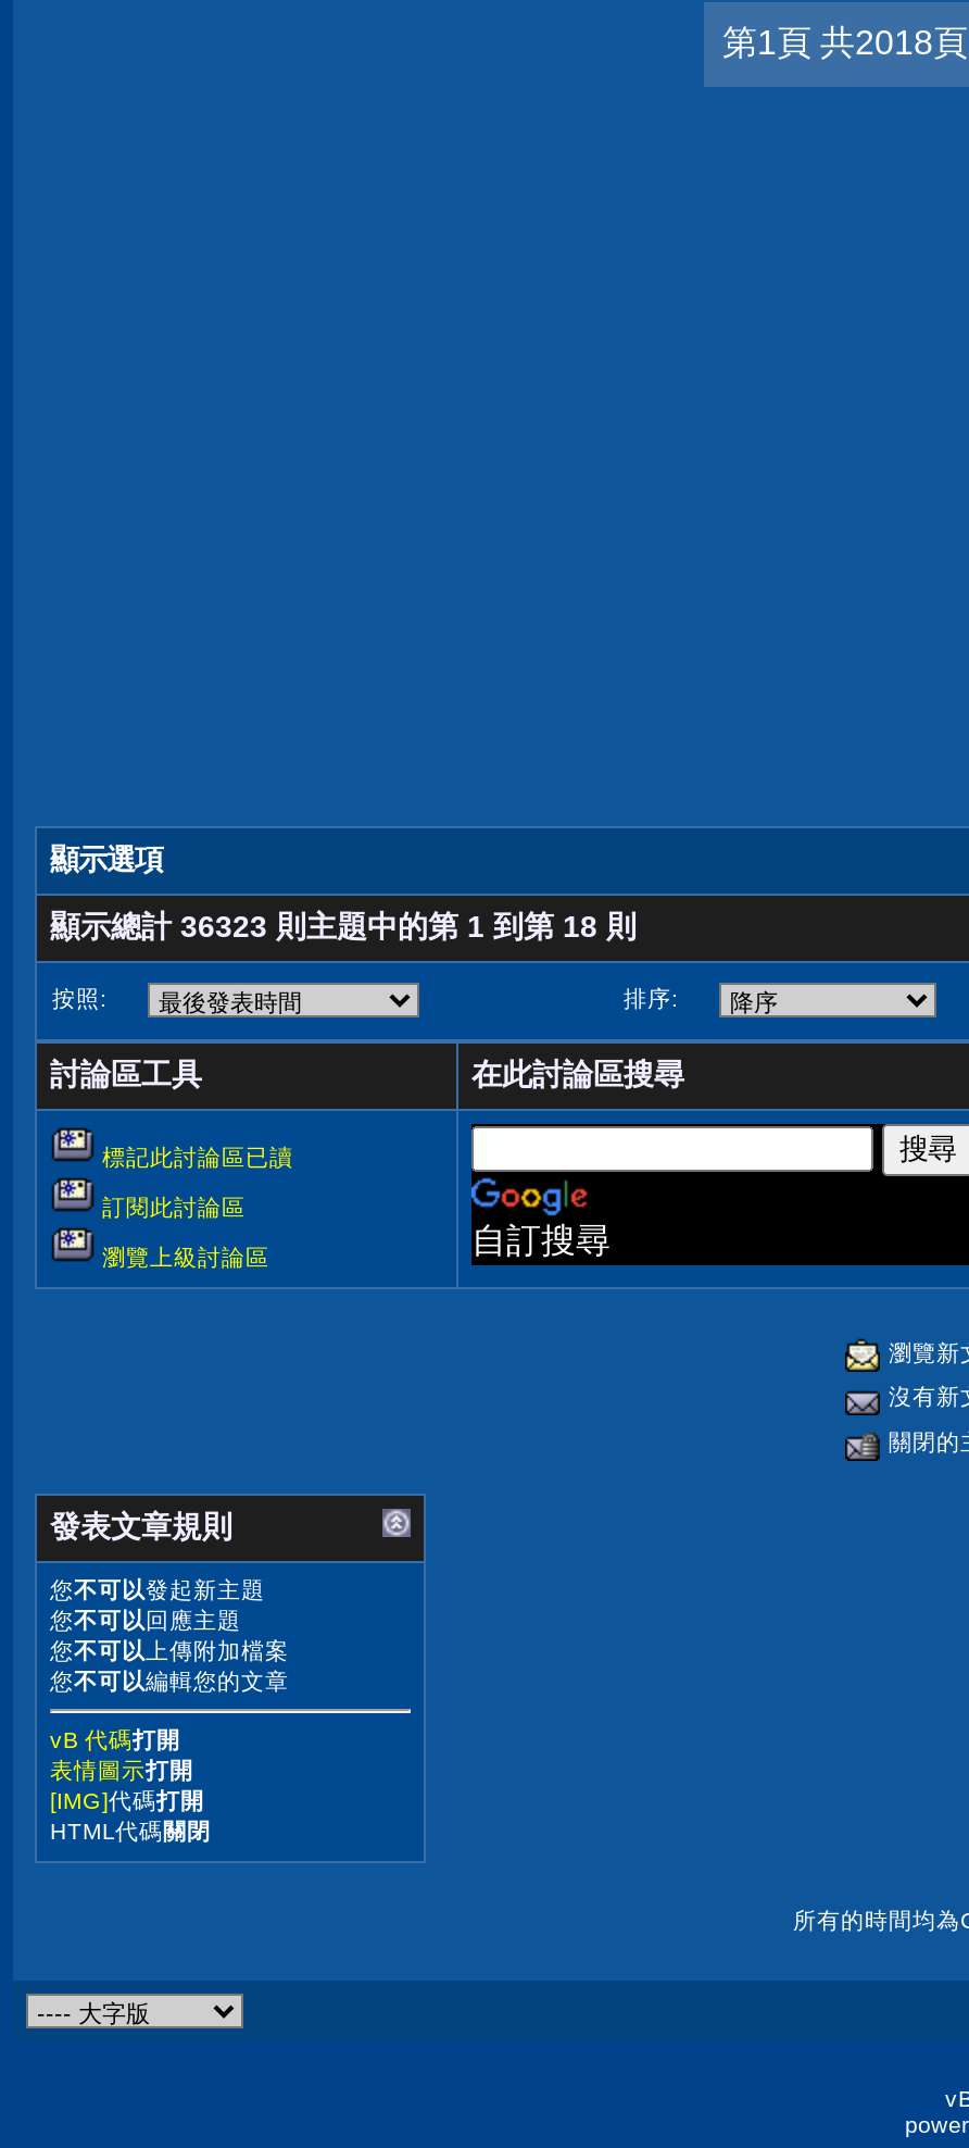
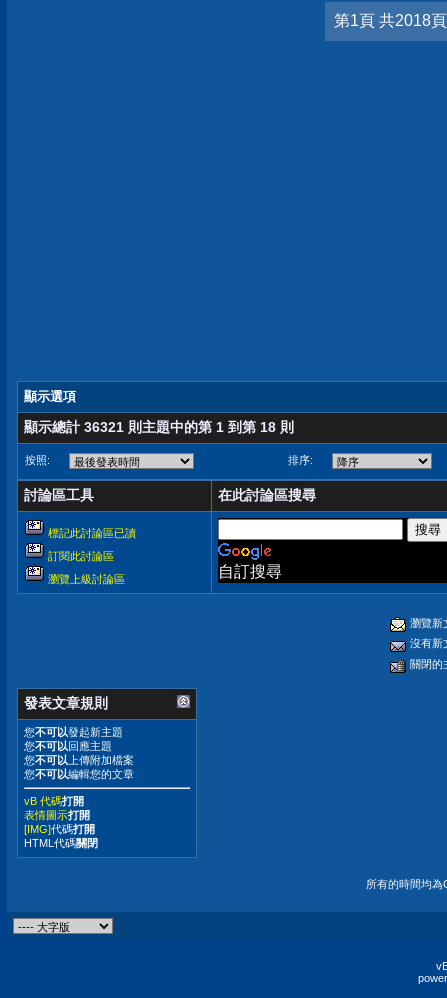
[50,909,637,944] 顯示總計 36323 則主題中的第 1 到第 18 則 -> [24,419,294,435] 顯示總計 36321 則主題中的第 1 到第 18 則

